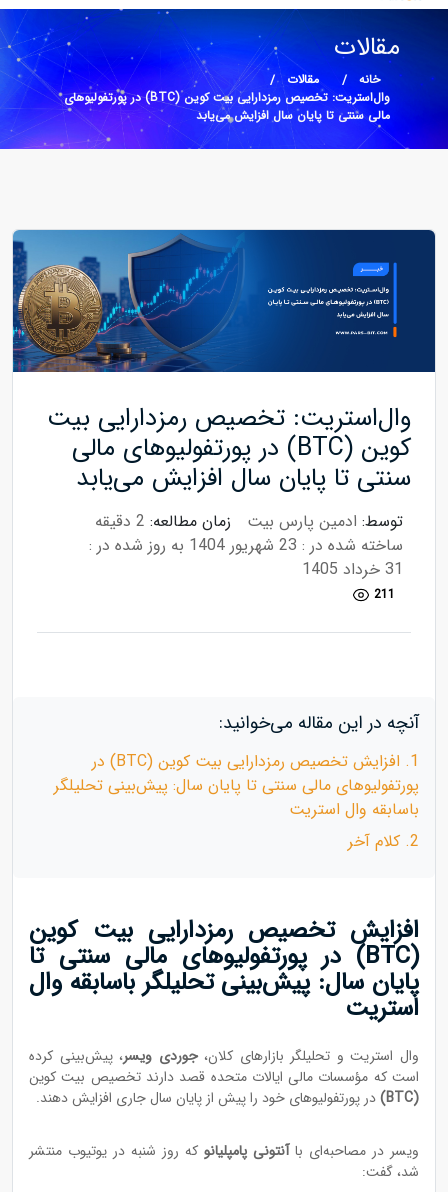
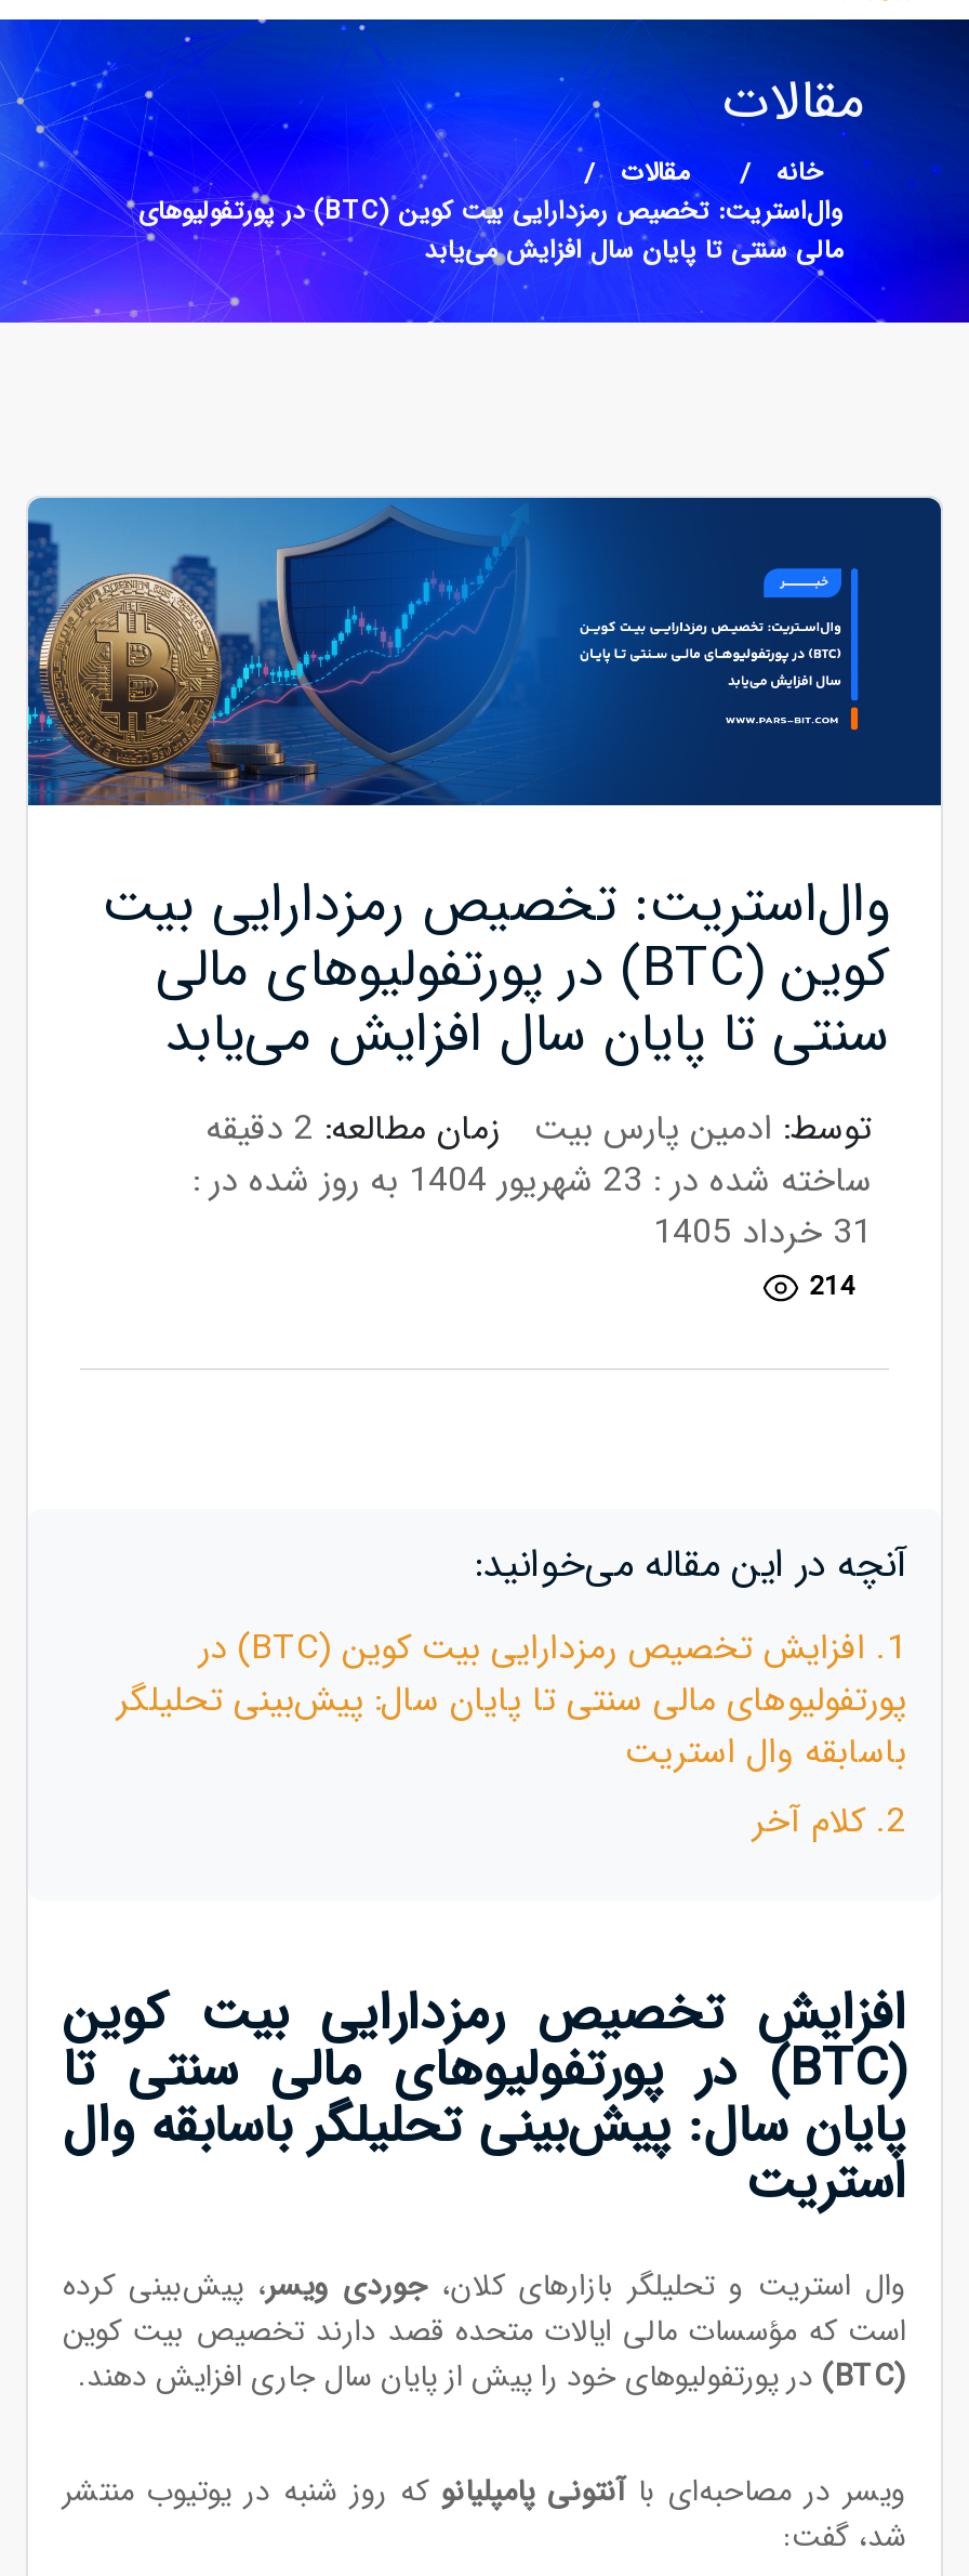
[374,585,395,604] 211 -> [809,1267,855,1308] 214

